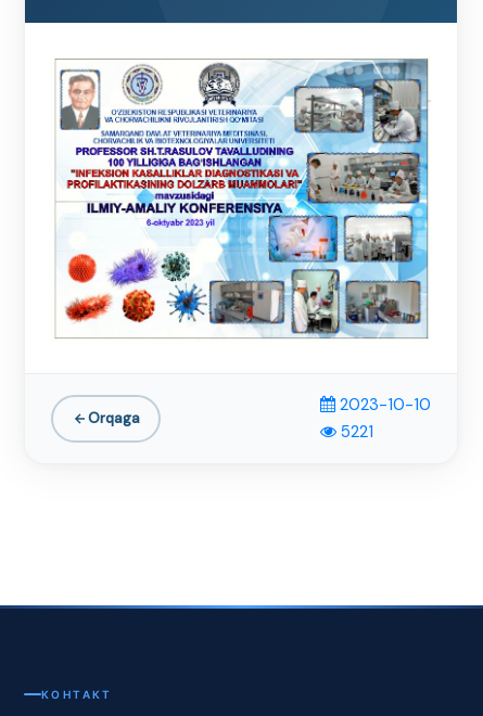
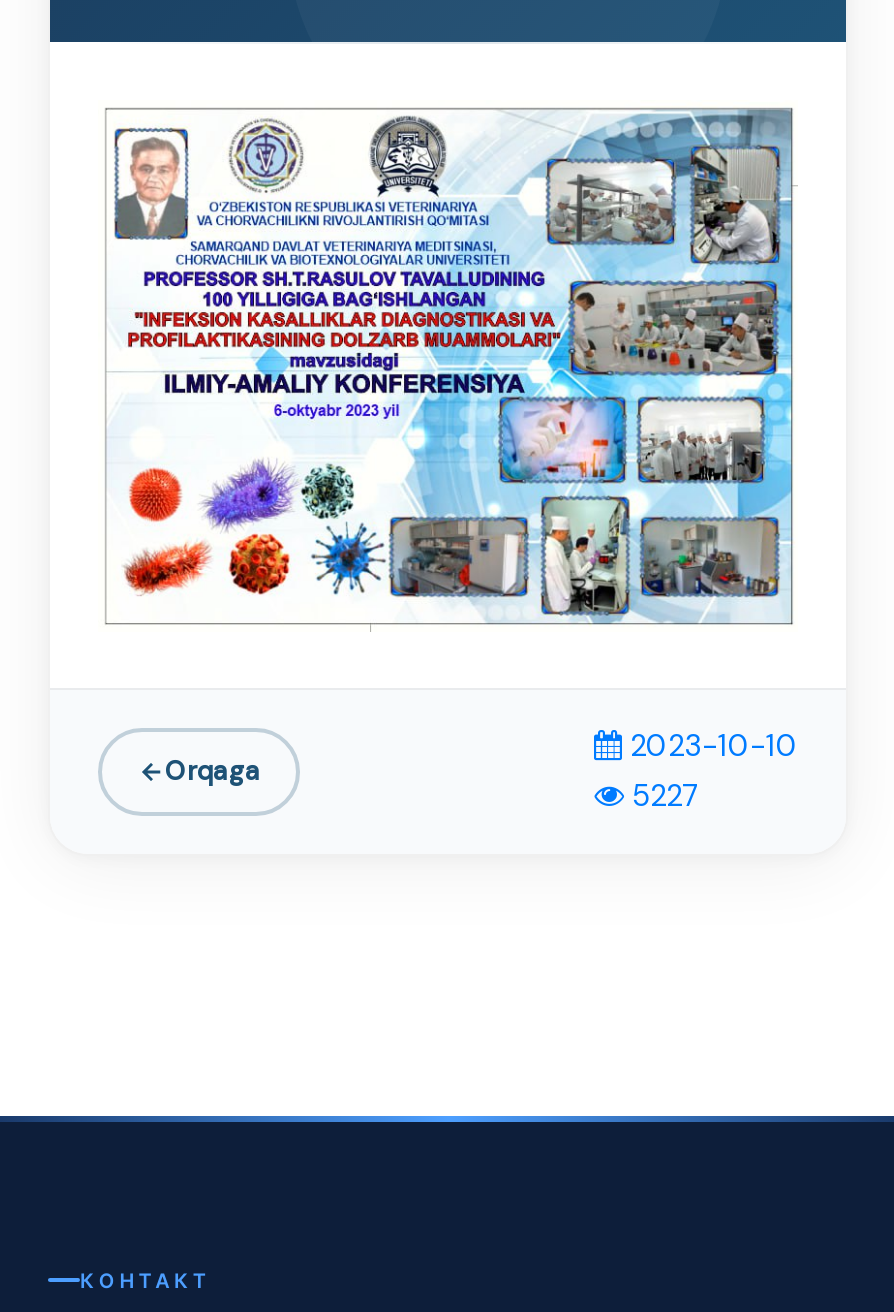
[336,421,373,442] 5221 -> [624,776,700,816] 5227

